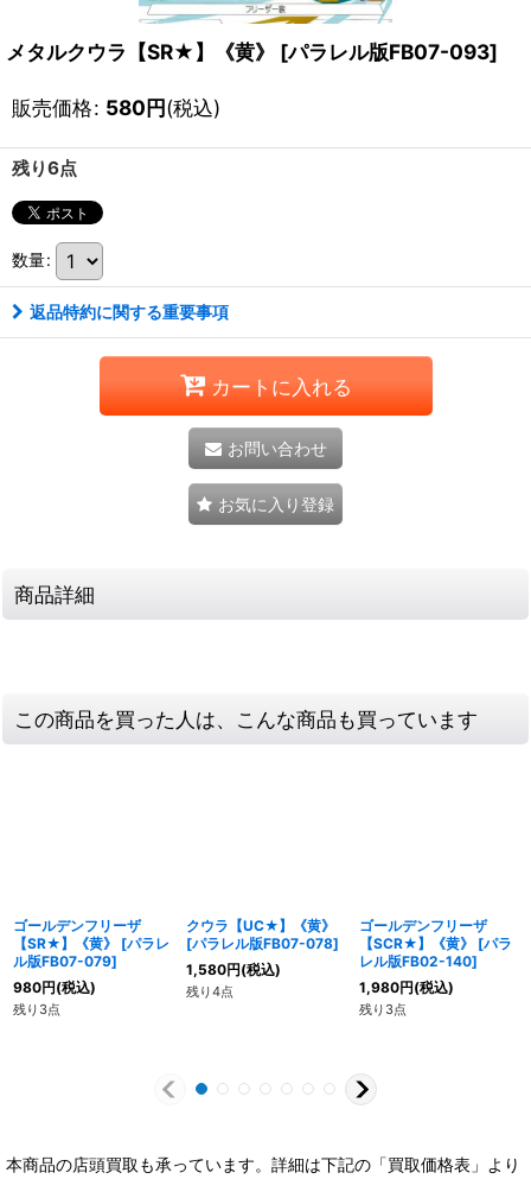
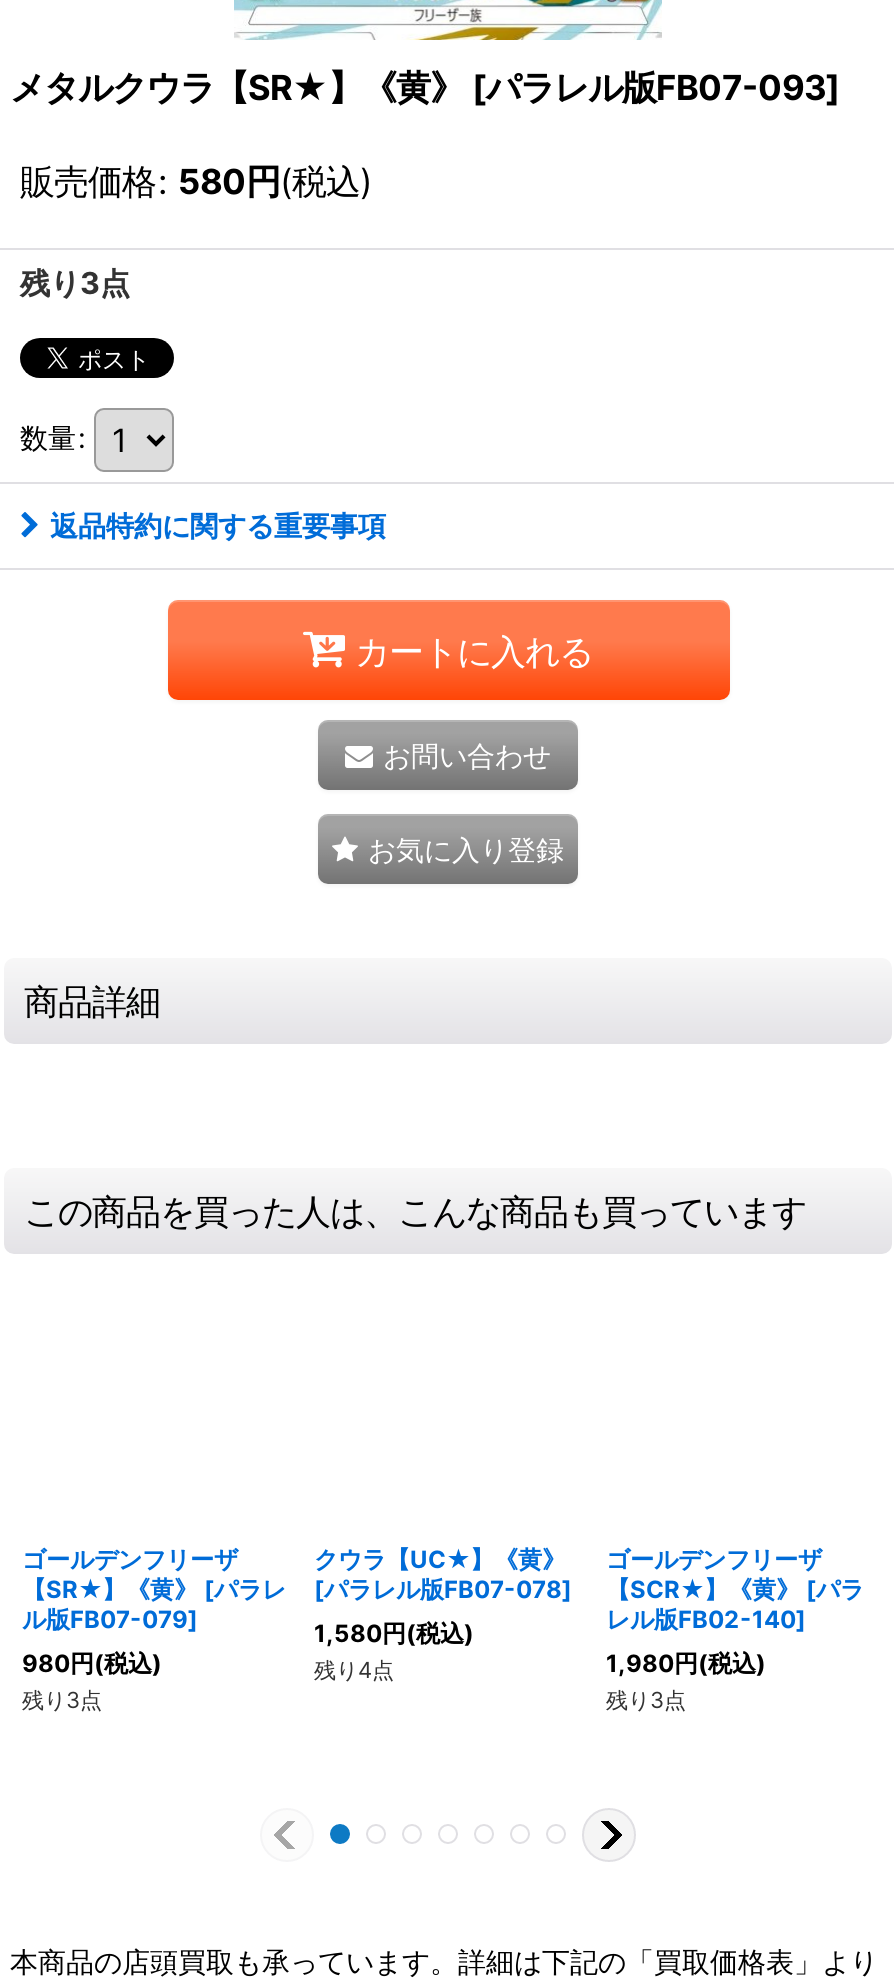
[12,157,77,179] 残り6点 -> [20,264,130,302] 残り3点

